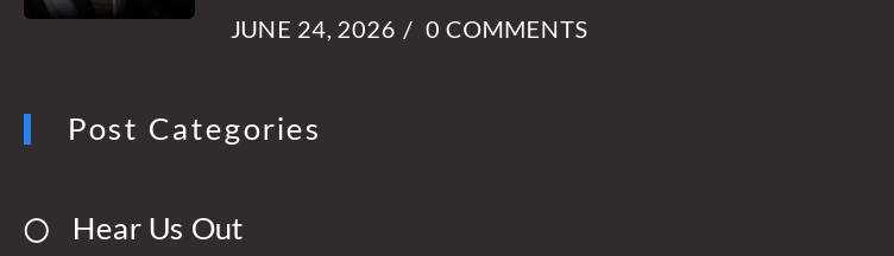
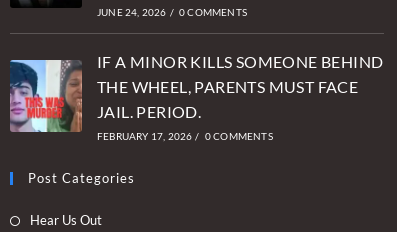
none -> [9,48,383,142] [image] | IF A MINOR KILLS SOMEONE BEHIND | THE WHEEL, PARENTS MUST FACE | JAIL. PERIOD. | FEBRUARY 17, 2026 / 0 COMMENTS

